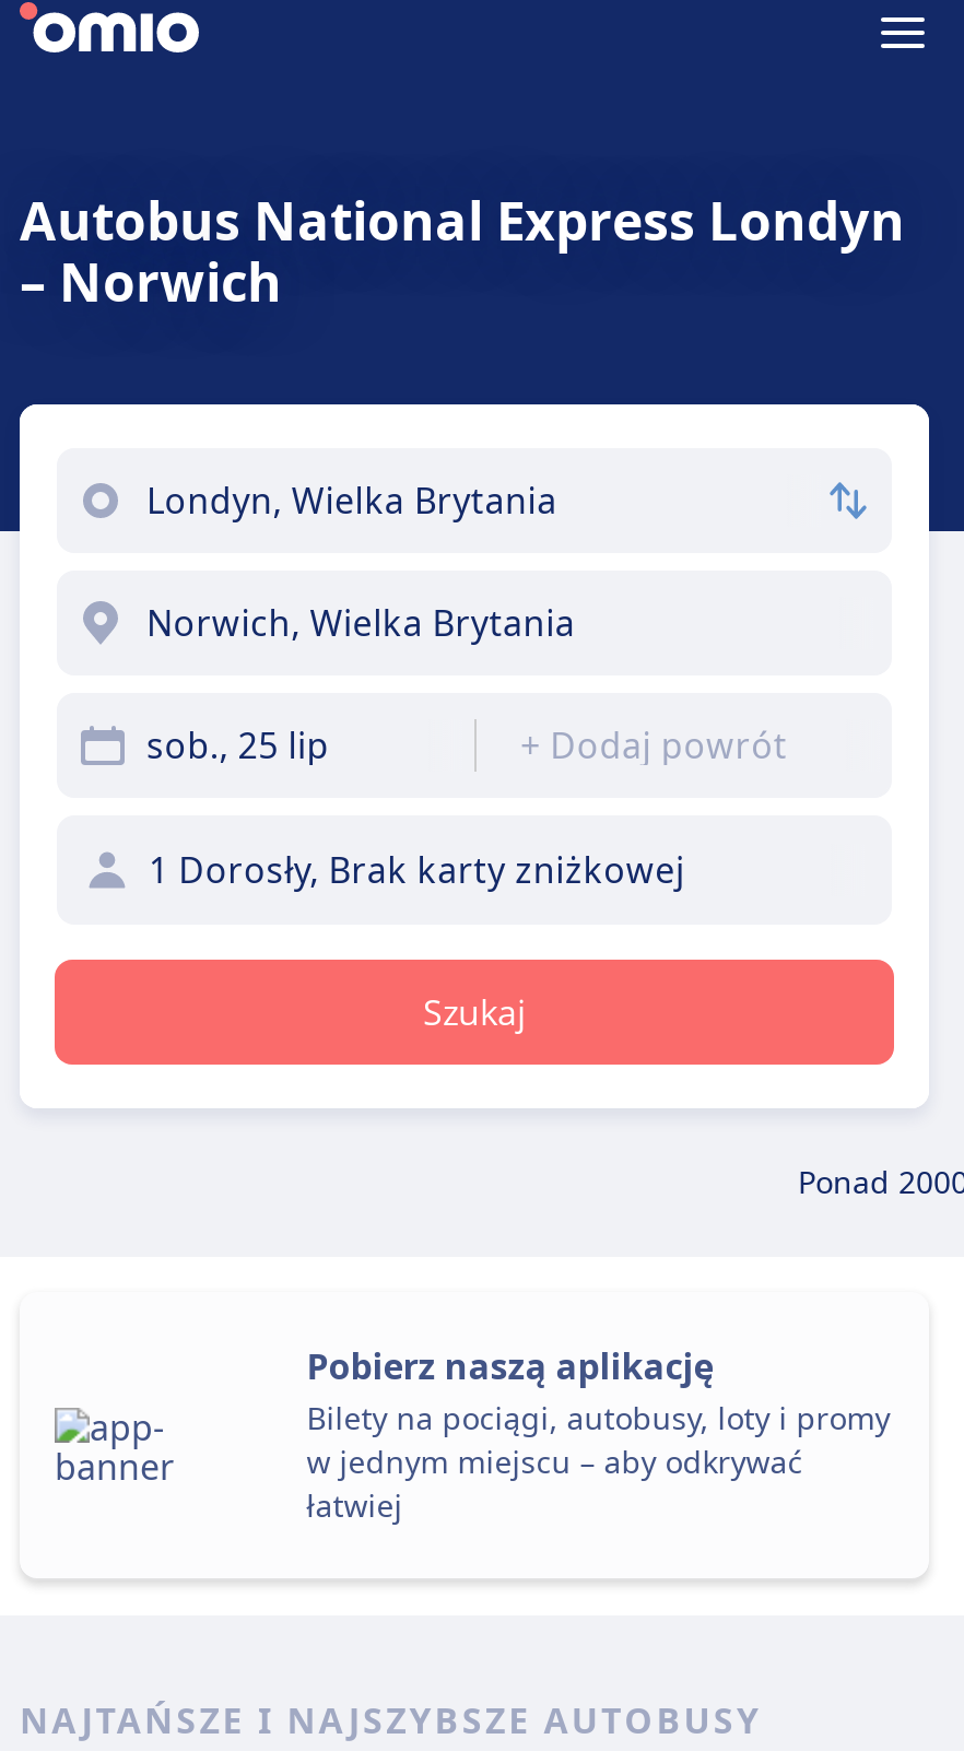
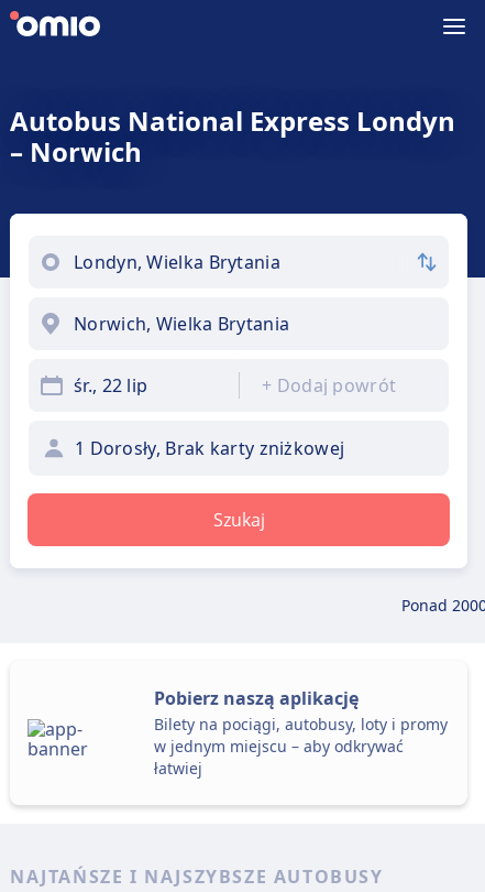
[146,721,329,769] sob., 25 lip -> [74,373,148,398] śr., 22 lip

